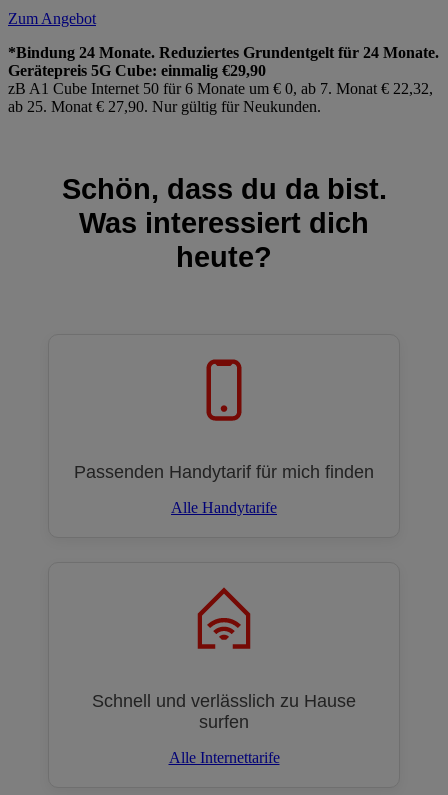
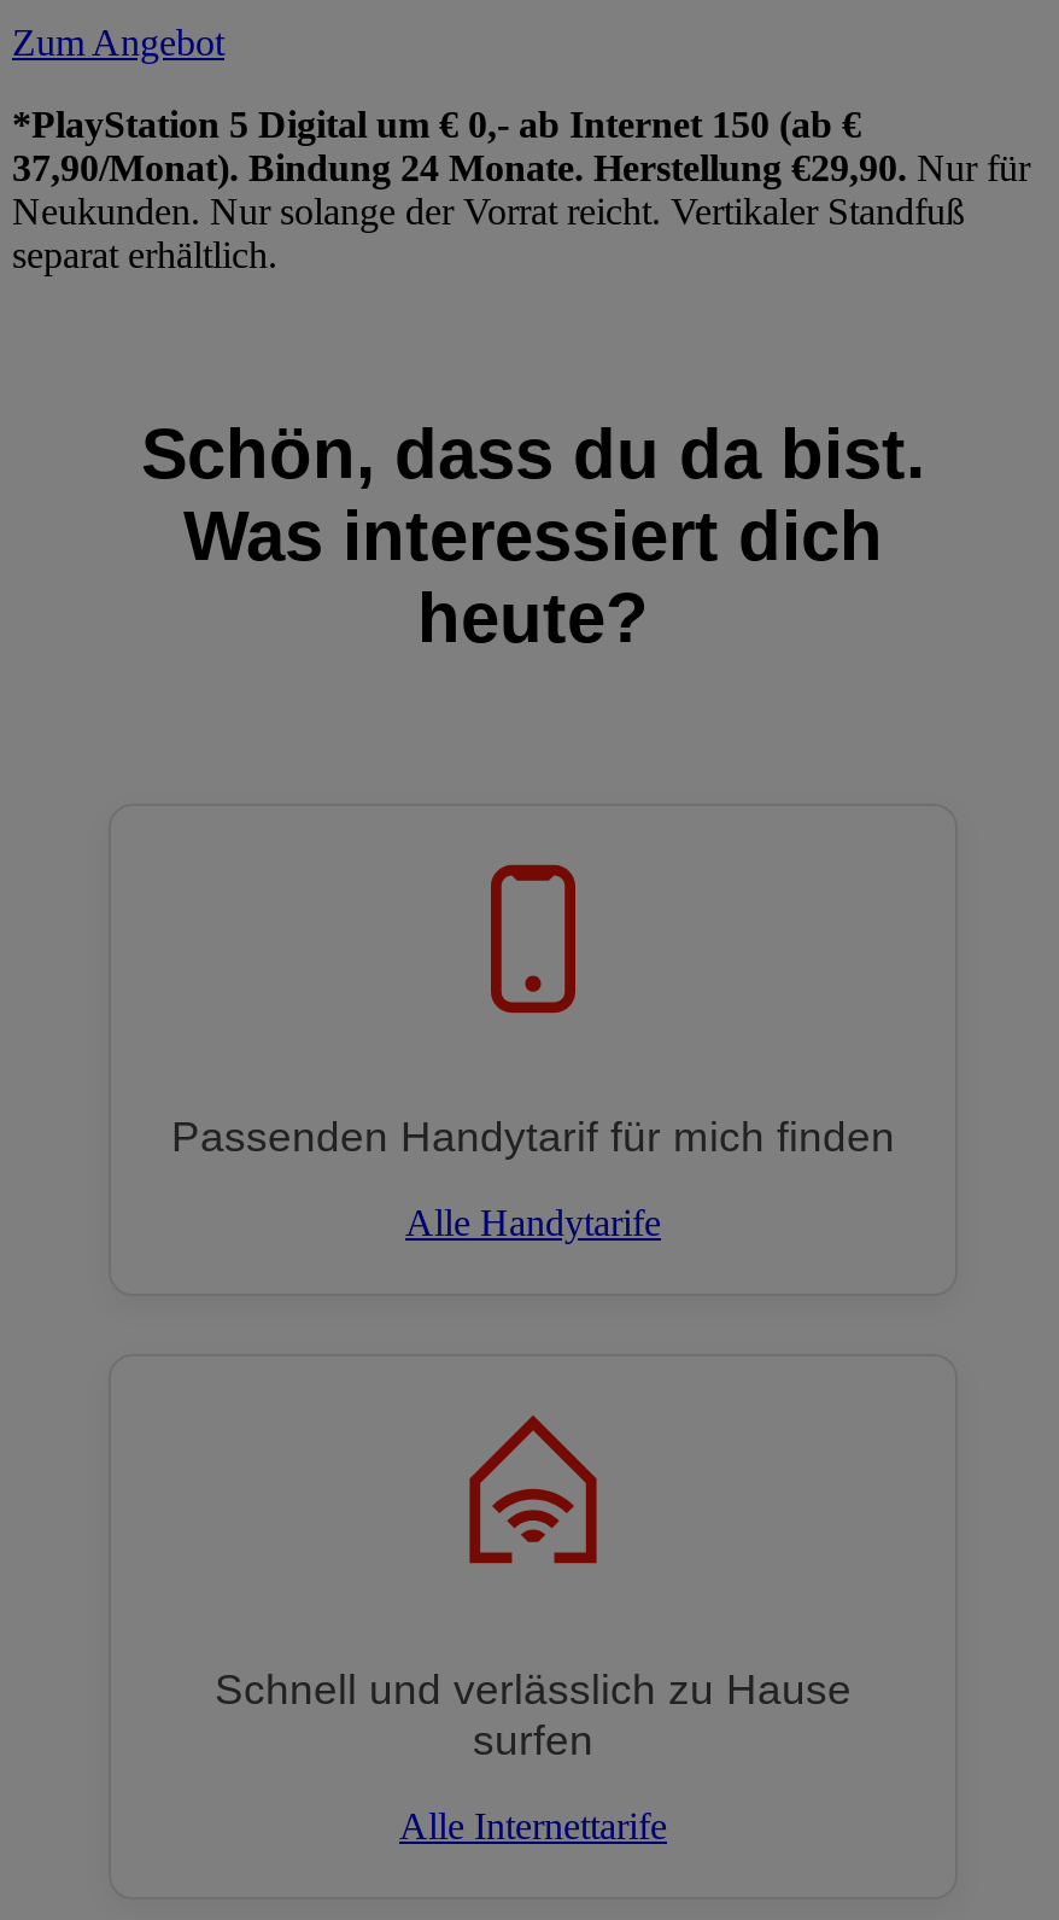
[8,44,439,115] *Bindung 24 Monate. Reduziertes Grundentgelt für 24 Monate. | Gerätepreis 5G Cube: einmalig €29,90 | zB A1 Cube Internet 50 für 6 Monate um € 0, ab 7. Monat € 22,32, | ab 25. Monat € 27,90. Nur gültig für Neukunden. -> [12,103,1030,275] *PlayStation 5 Digital um € 0,- ab Internet 150 (ab € | 37,90/Monat). Bindung 24 Monate. Herstellung €29,90. Nur für | Neukunden. Nur solange der Vorrat reicht. Vertikaler Standfuß | separat erhältlich.

